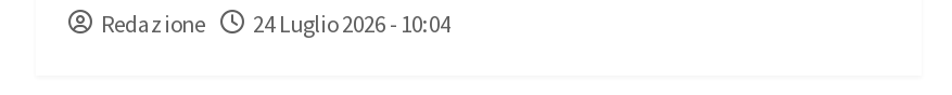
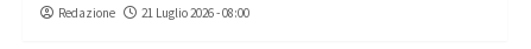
[101,8,450,38] Redazione 24 Luglio 2026 - 10:04 -> [58,4,249,21] Redazione 21 Luglio 2026 - 08:00

